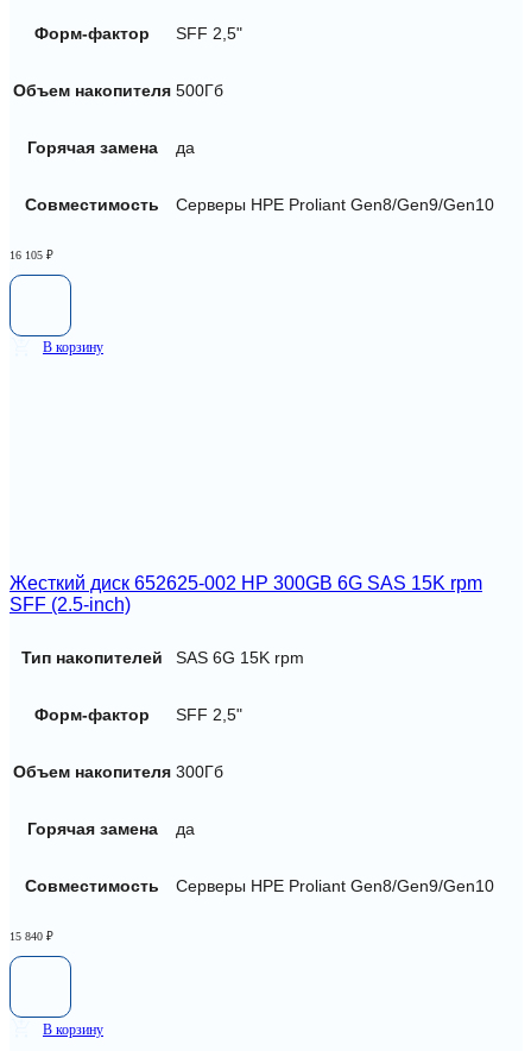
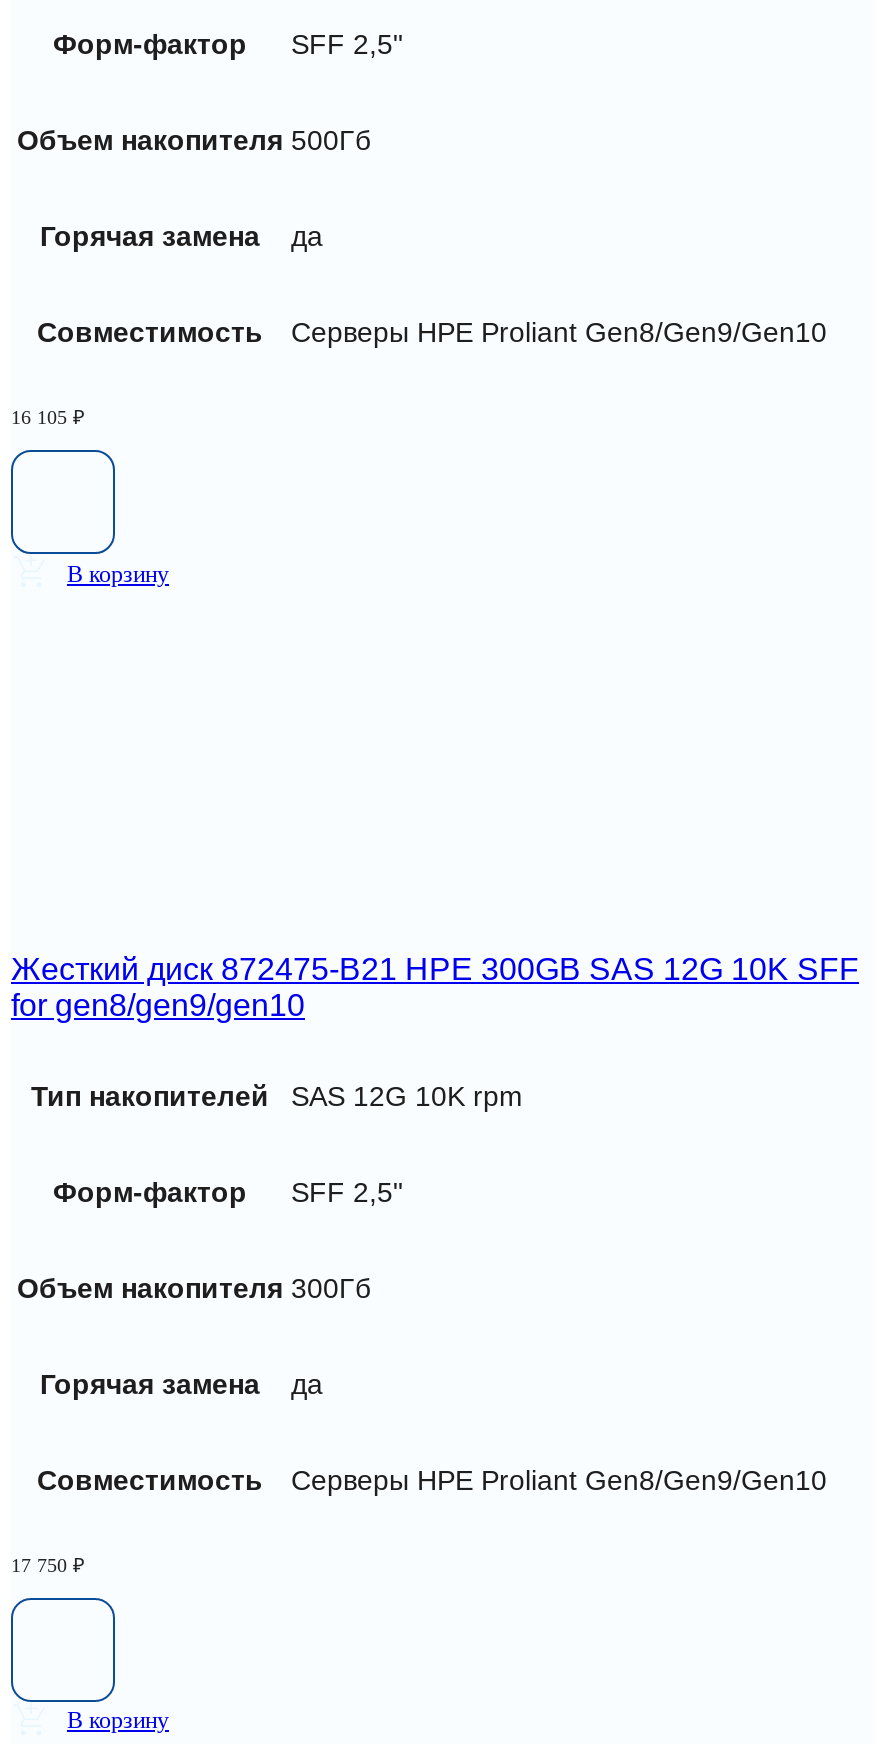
[10,573,482,614] Жесткий диск 652625-002 HP 300GB 6G SAS 15K rpm | SFF (2.5-inch) -> [11,952,859,1022] Жесткий диск 872475-B21 HPE 300GB SAS 12G 10K SFF | for gen8/gen9/gen10
[21,648,304,667] Тип накопителей SAS 6G 15K rpm -> [31,1080,523,1112] Тип накопителей SAS 12G 10K rpm
[10,930,53,943] 15 840 ₽ -> [11,1554,85,1576] 17 750 ₽

